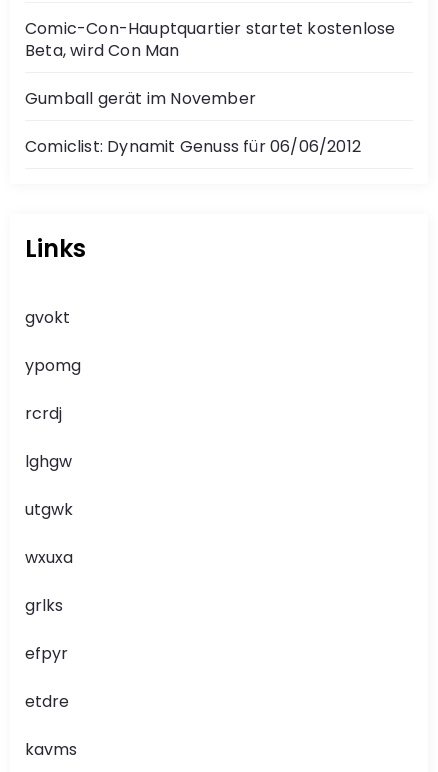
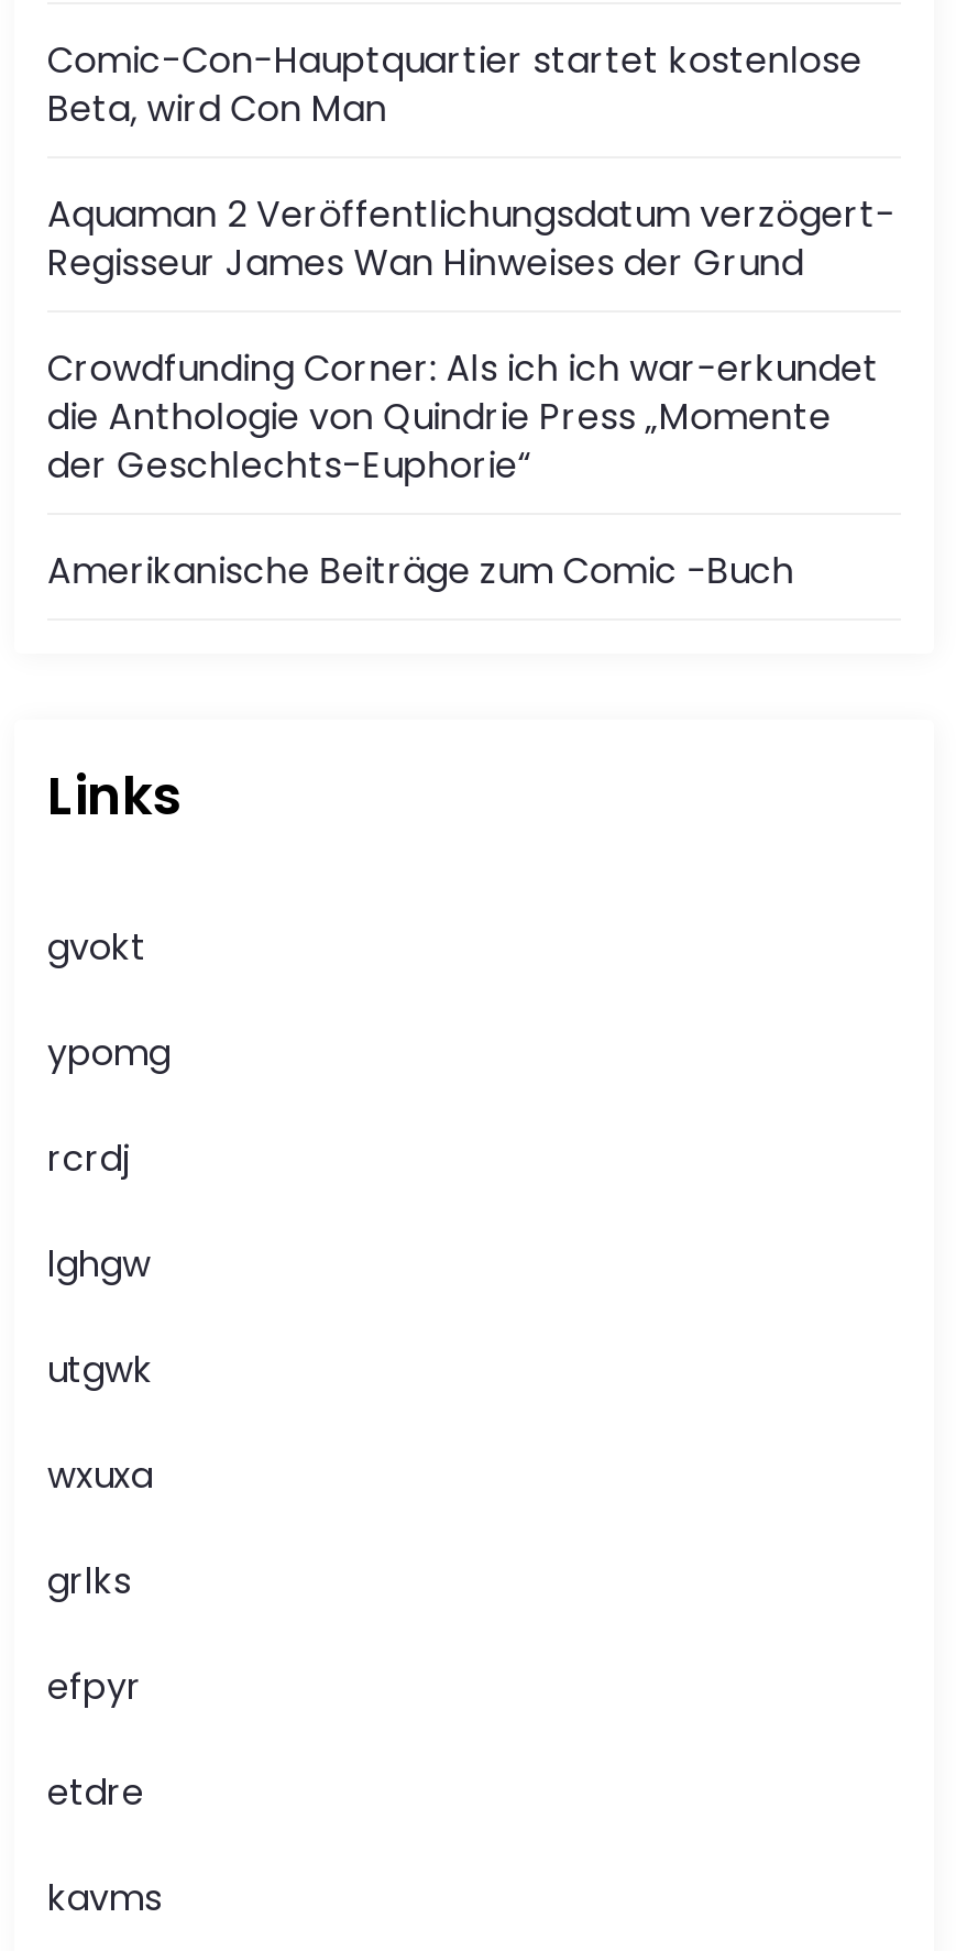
[25,87,361,158] Gumball gerät im November | Comiclist: Dynamit Genuss für 06/06/2012 -> [47,188,896,596] Aquaman 2 Veröffentlichungsdatum verzögert- | Regisseur James Wan Hinweises der Grund | Crowdfunding Corner: Als ich ich war-erkundet | die Anthologie von Quindrie Press „Momente | der Geschlechts-Euphorie“ | Amerikanische Beiträge zum Comic -Buch

